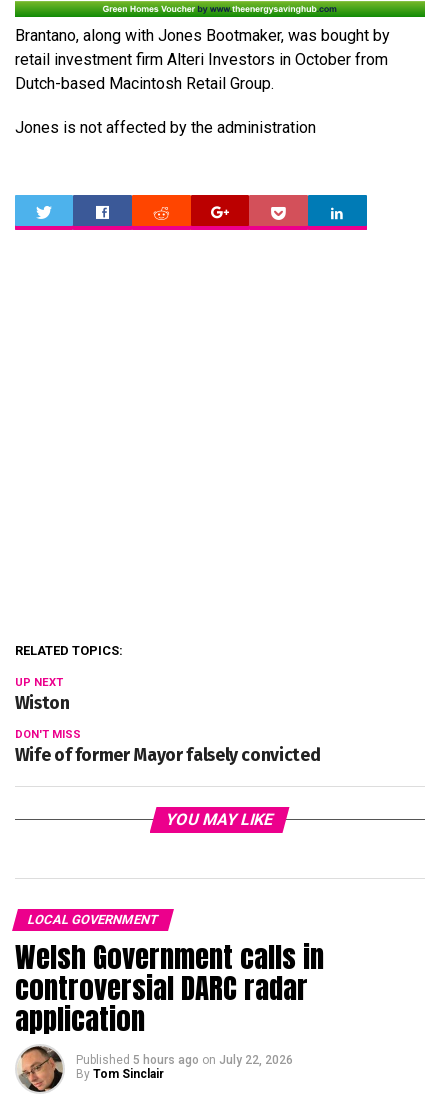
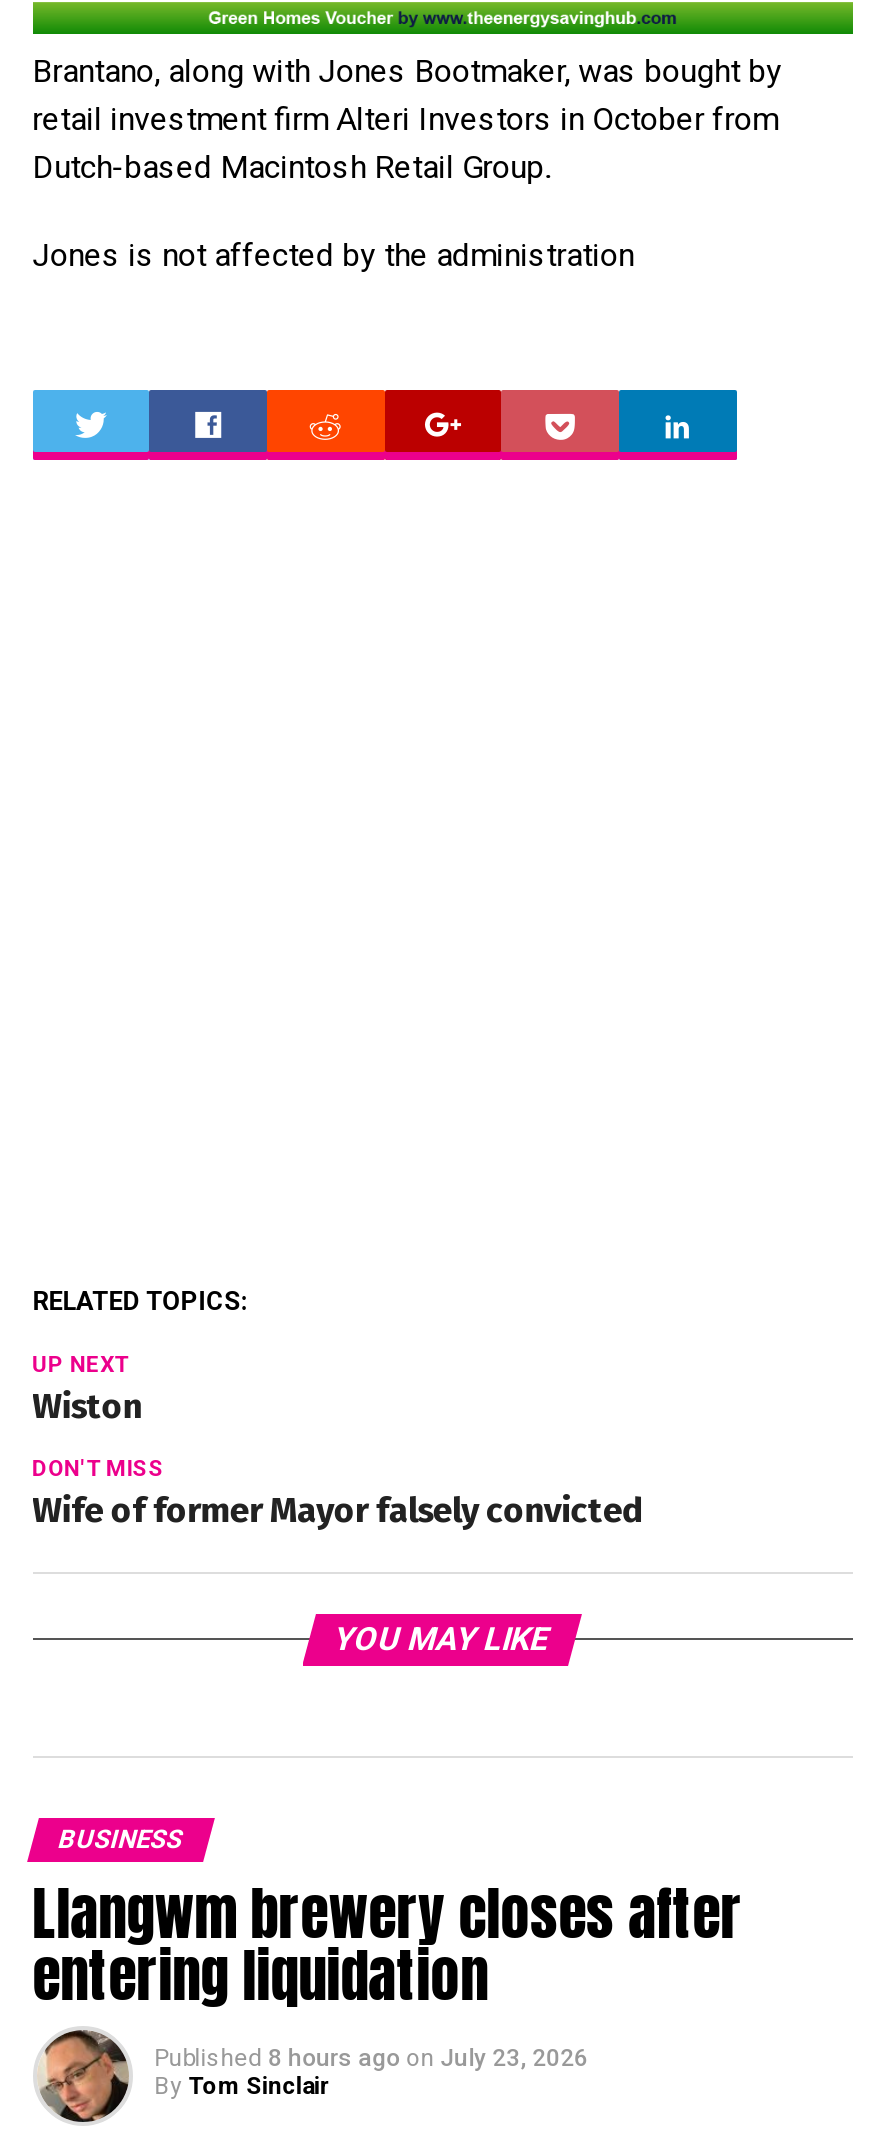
[15,912,324,1067] LOCAL GOVERNMENT | Welsh Government calls in | controversial DARC radar | application | Published 5 hours ago on July 22, 2026 -> [32,1824,742,2072] BUSINESS | Llangwm brewery closes after | entering liquidation | Published 8 hours ago on July 23, 2026

